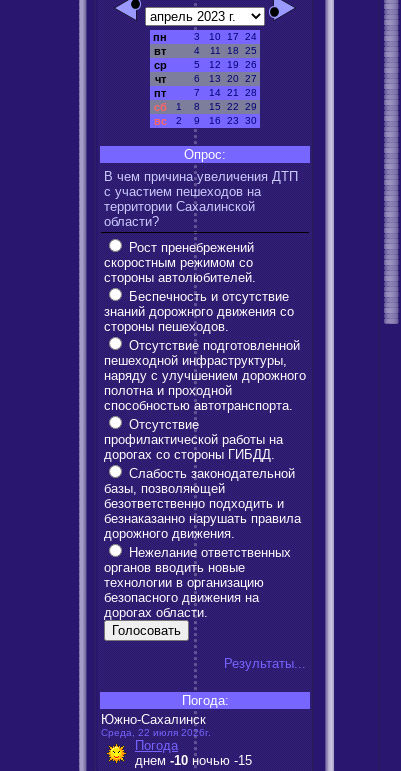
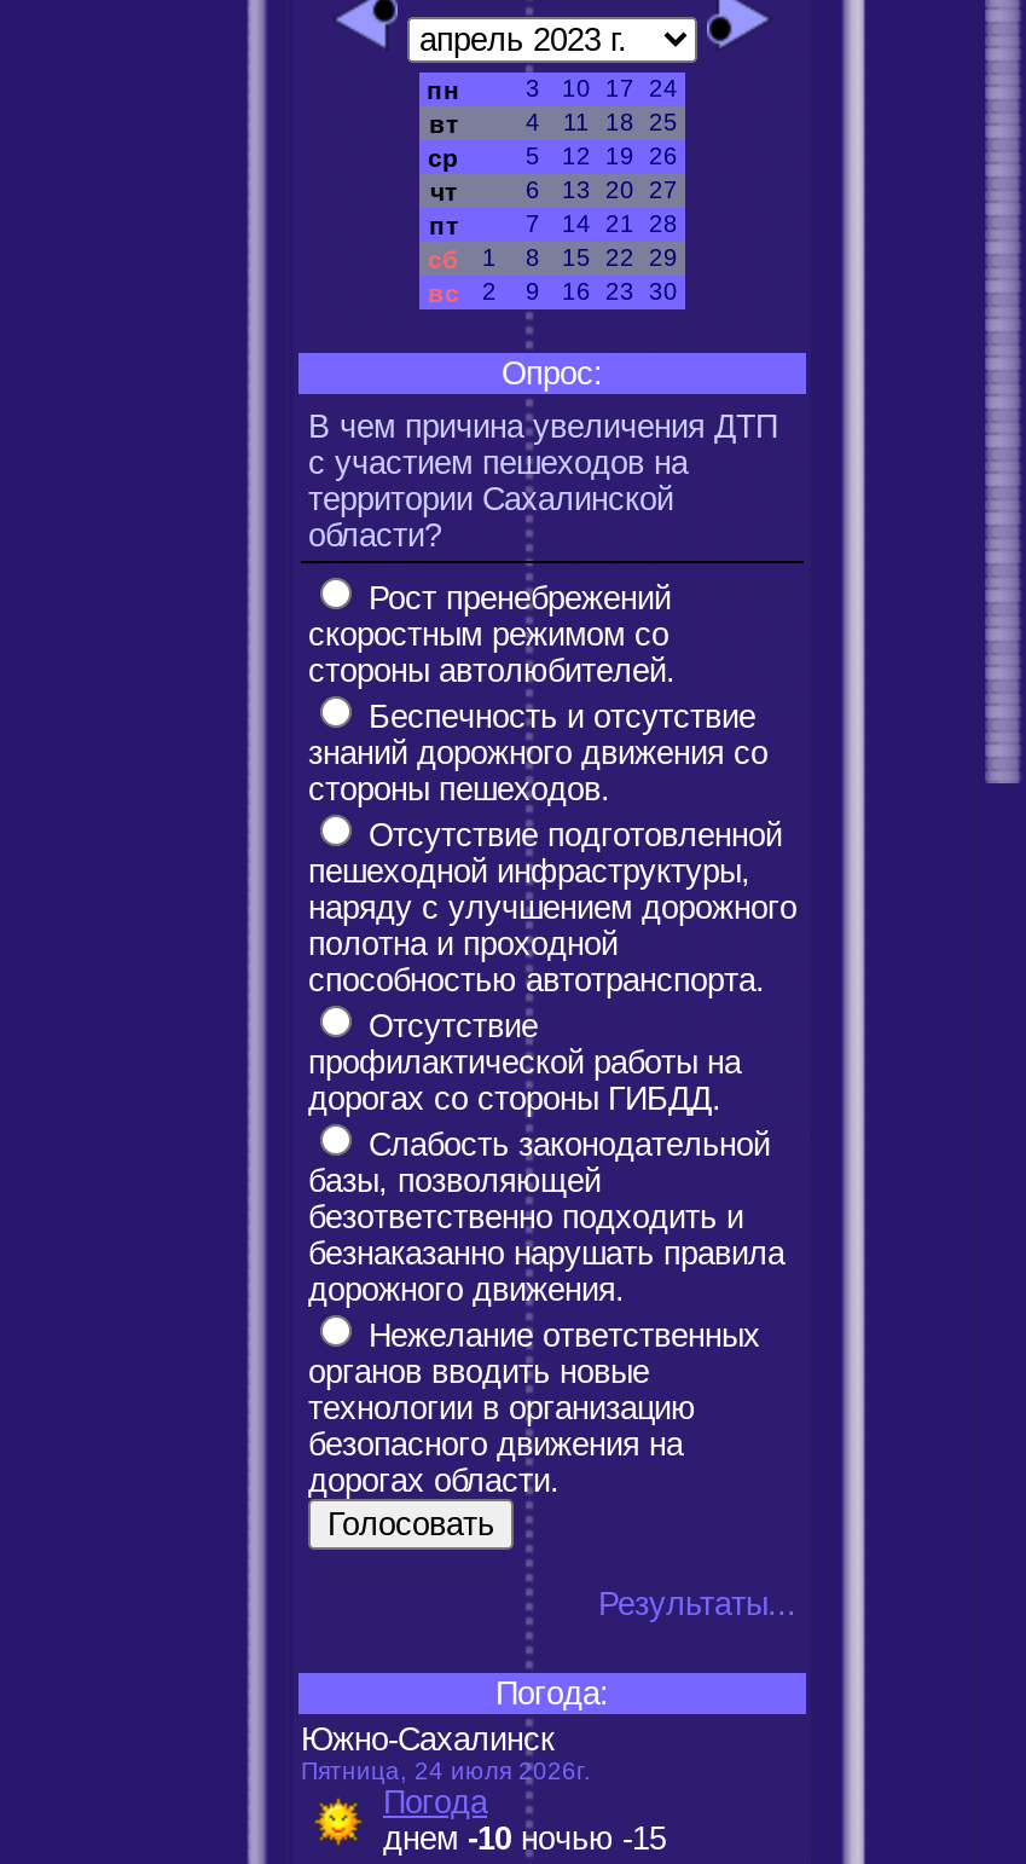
[101,727,211,738] Среда, 22 июля 2026г. -> [301,1758,591,1784] Пятница, 24 июля 2026г.

